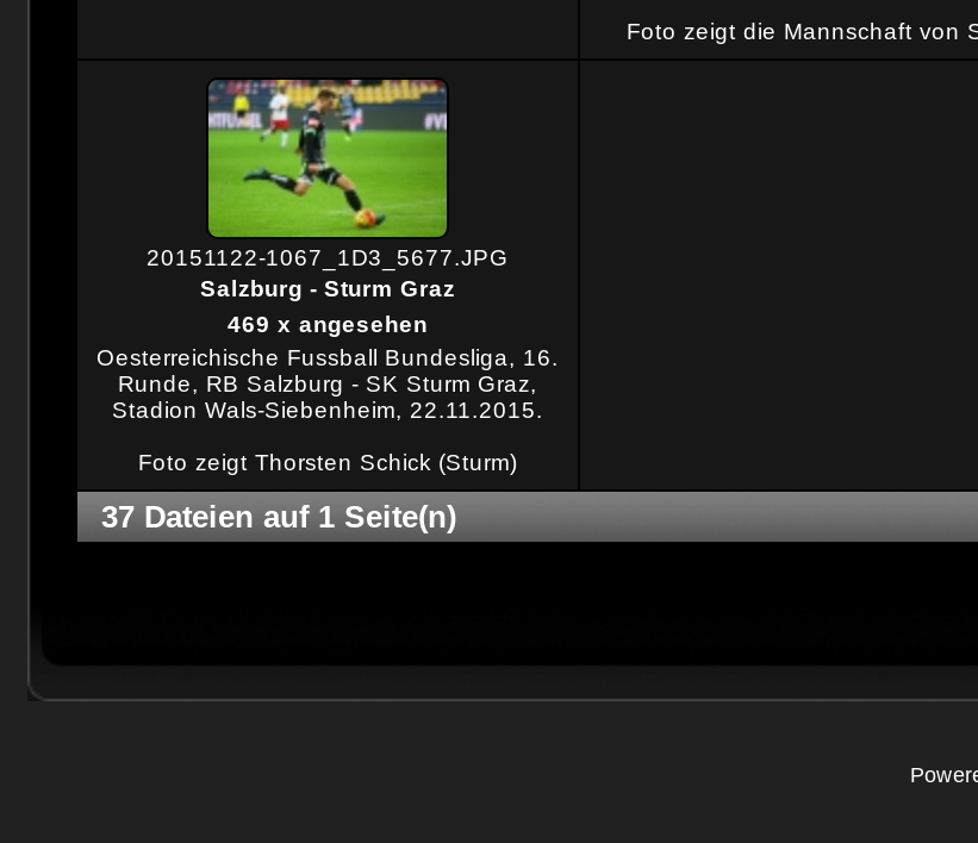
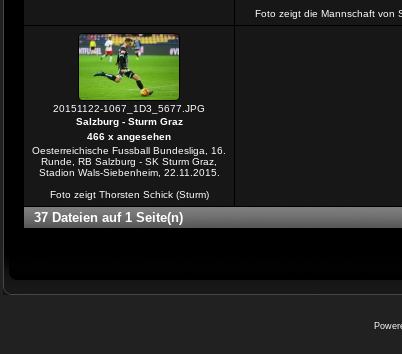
[228,311,428,337] 469 x angesehen -> [87,131,171,142] 466 x angesehen

